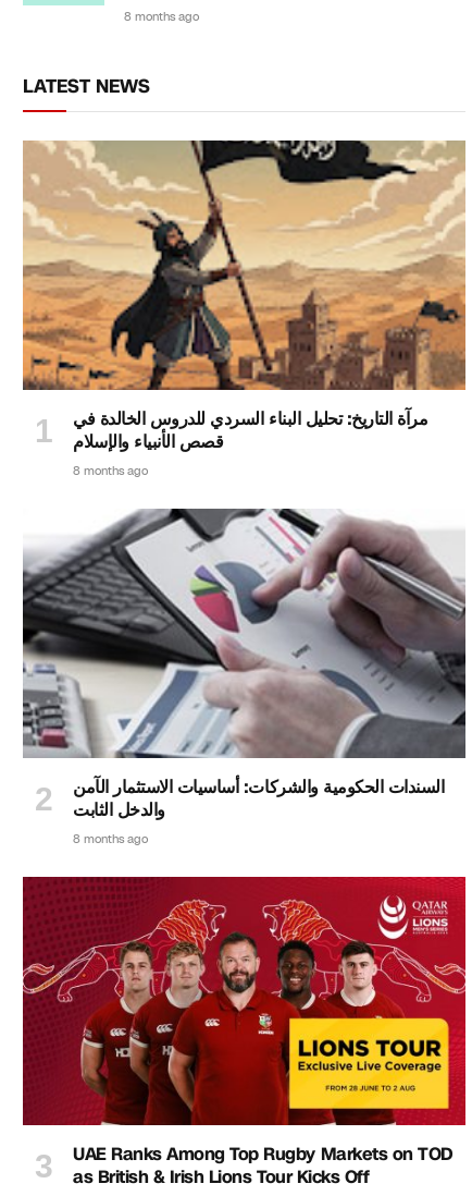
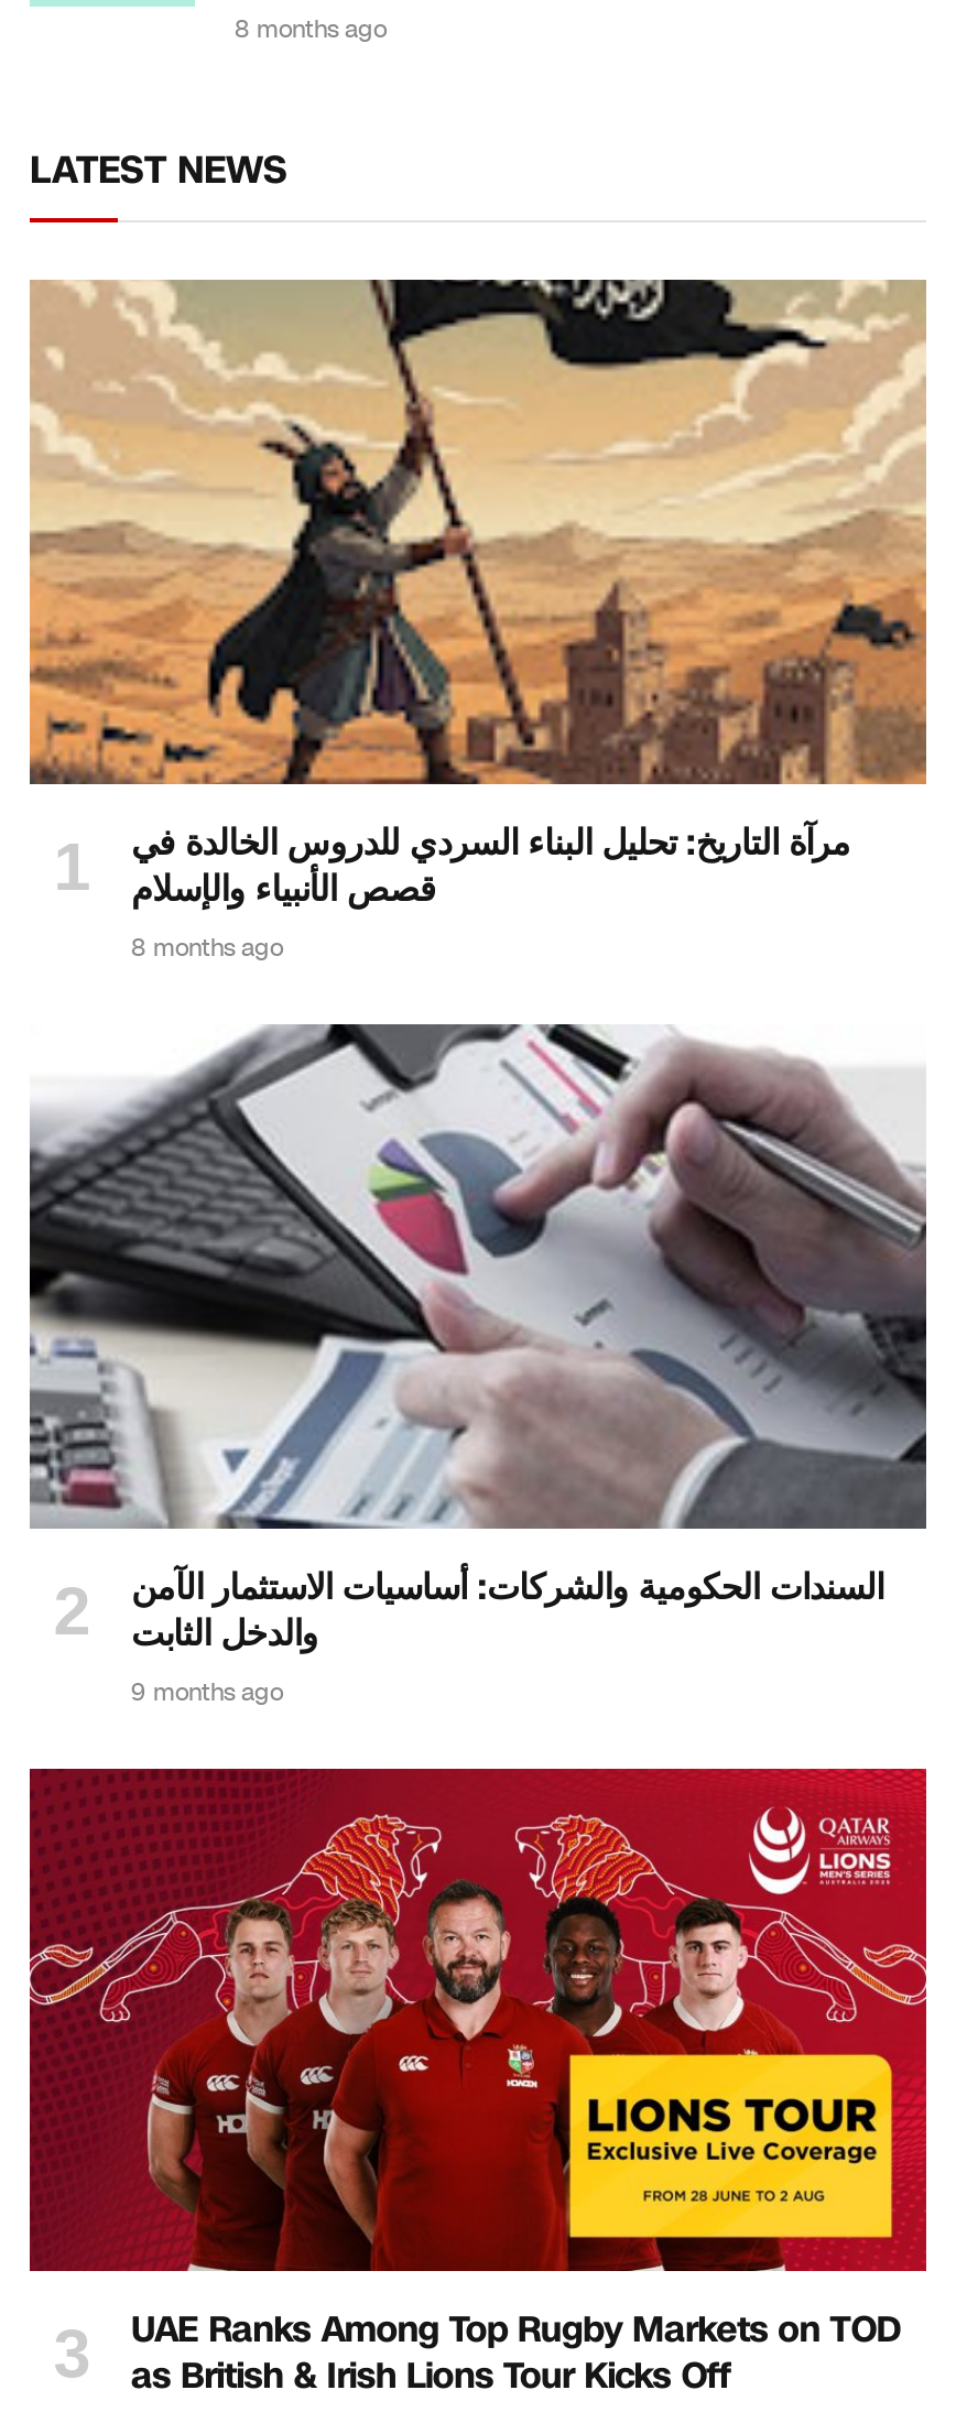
[73,831,148,847] 8 months ago -> [131,1675,283,1708] 9 months ago

